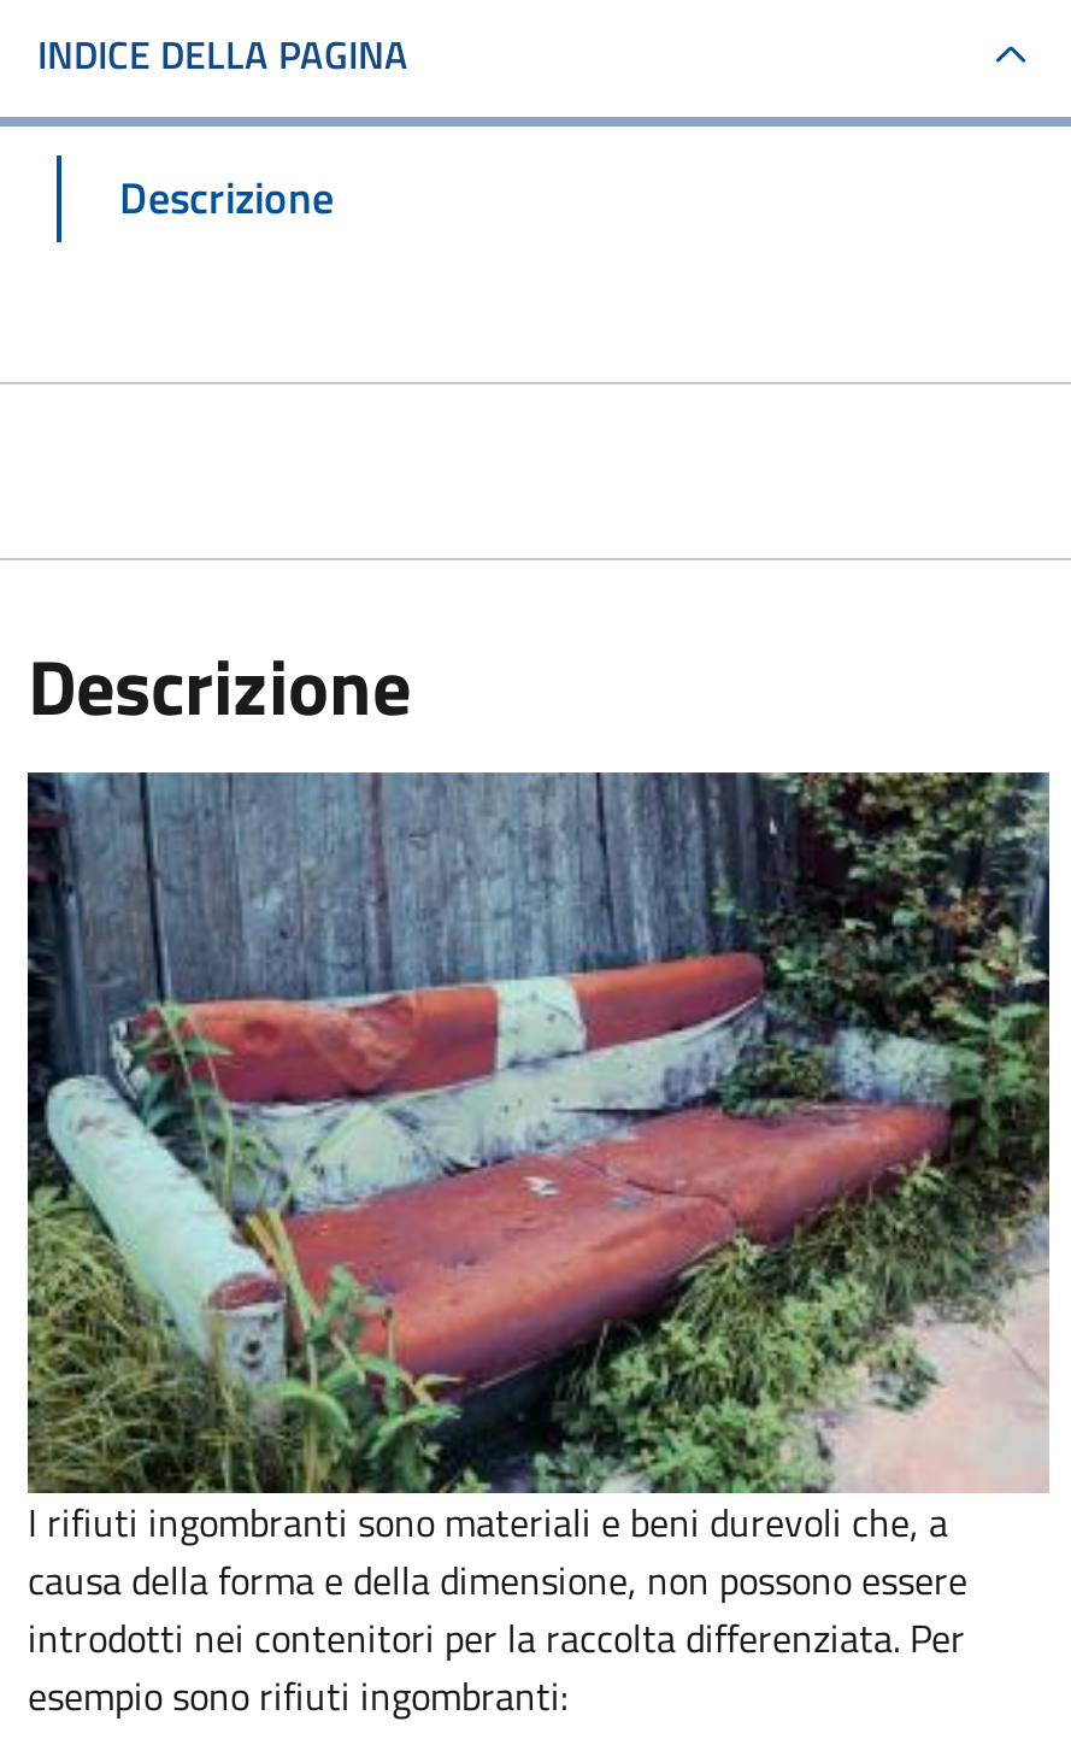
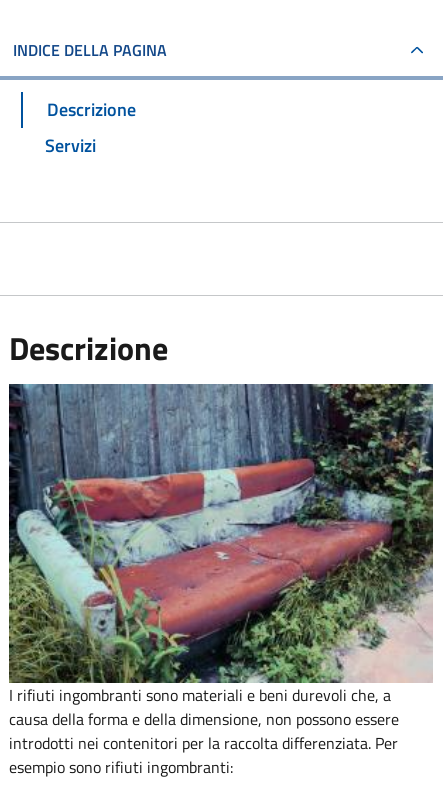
none -> [45,132,96,159] Servizi

